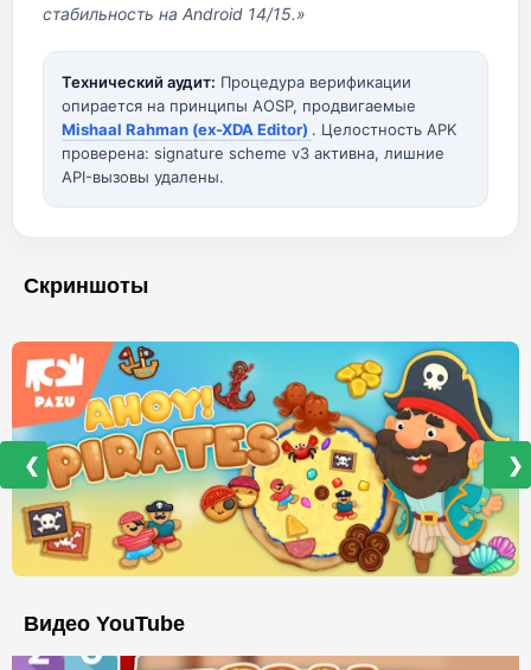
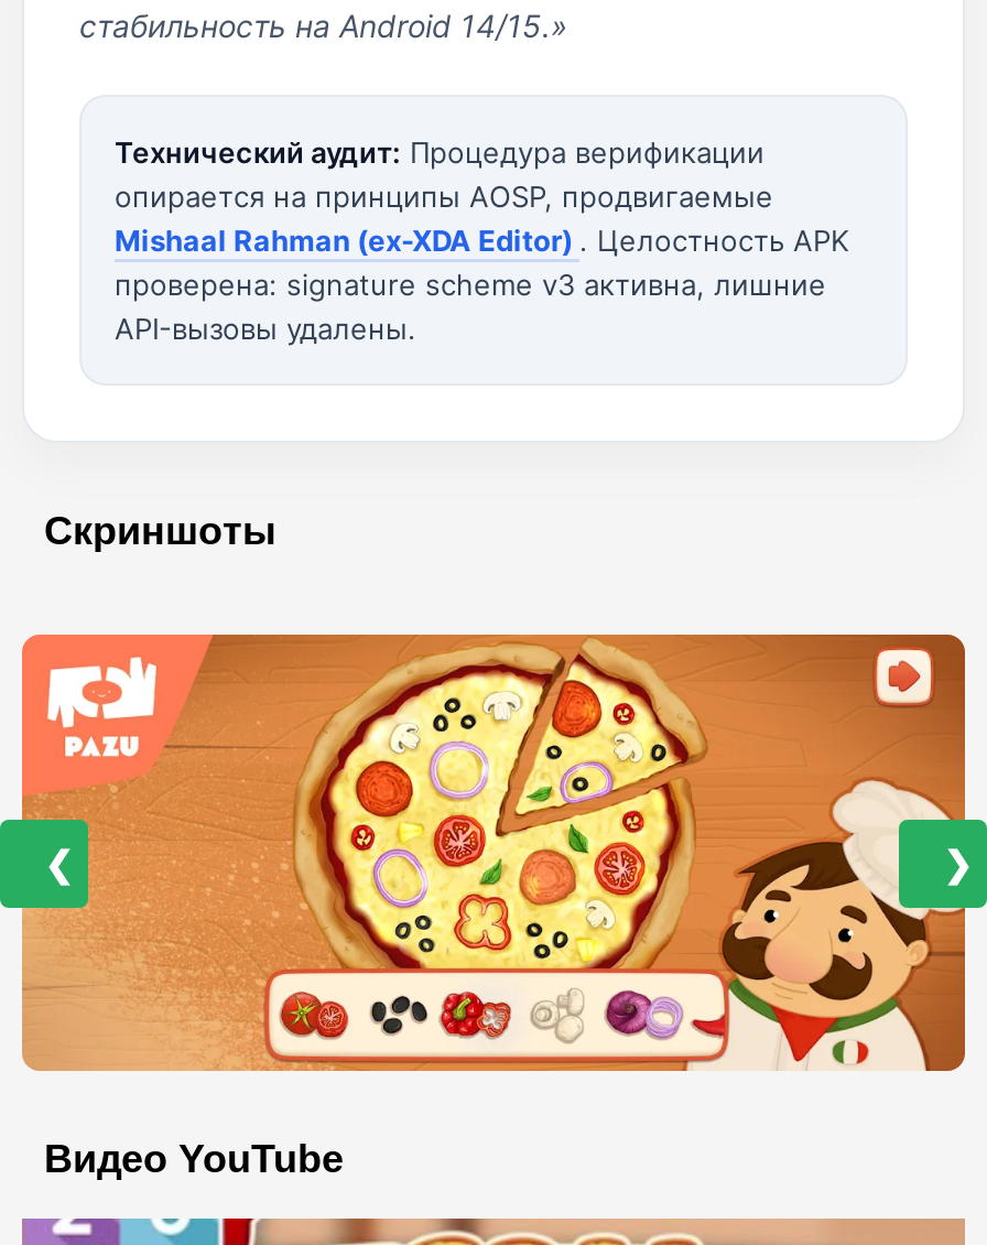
[12,340,520,578] [image] -> [20,632,967,1073] [image]

